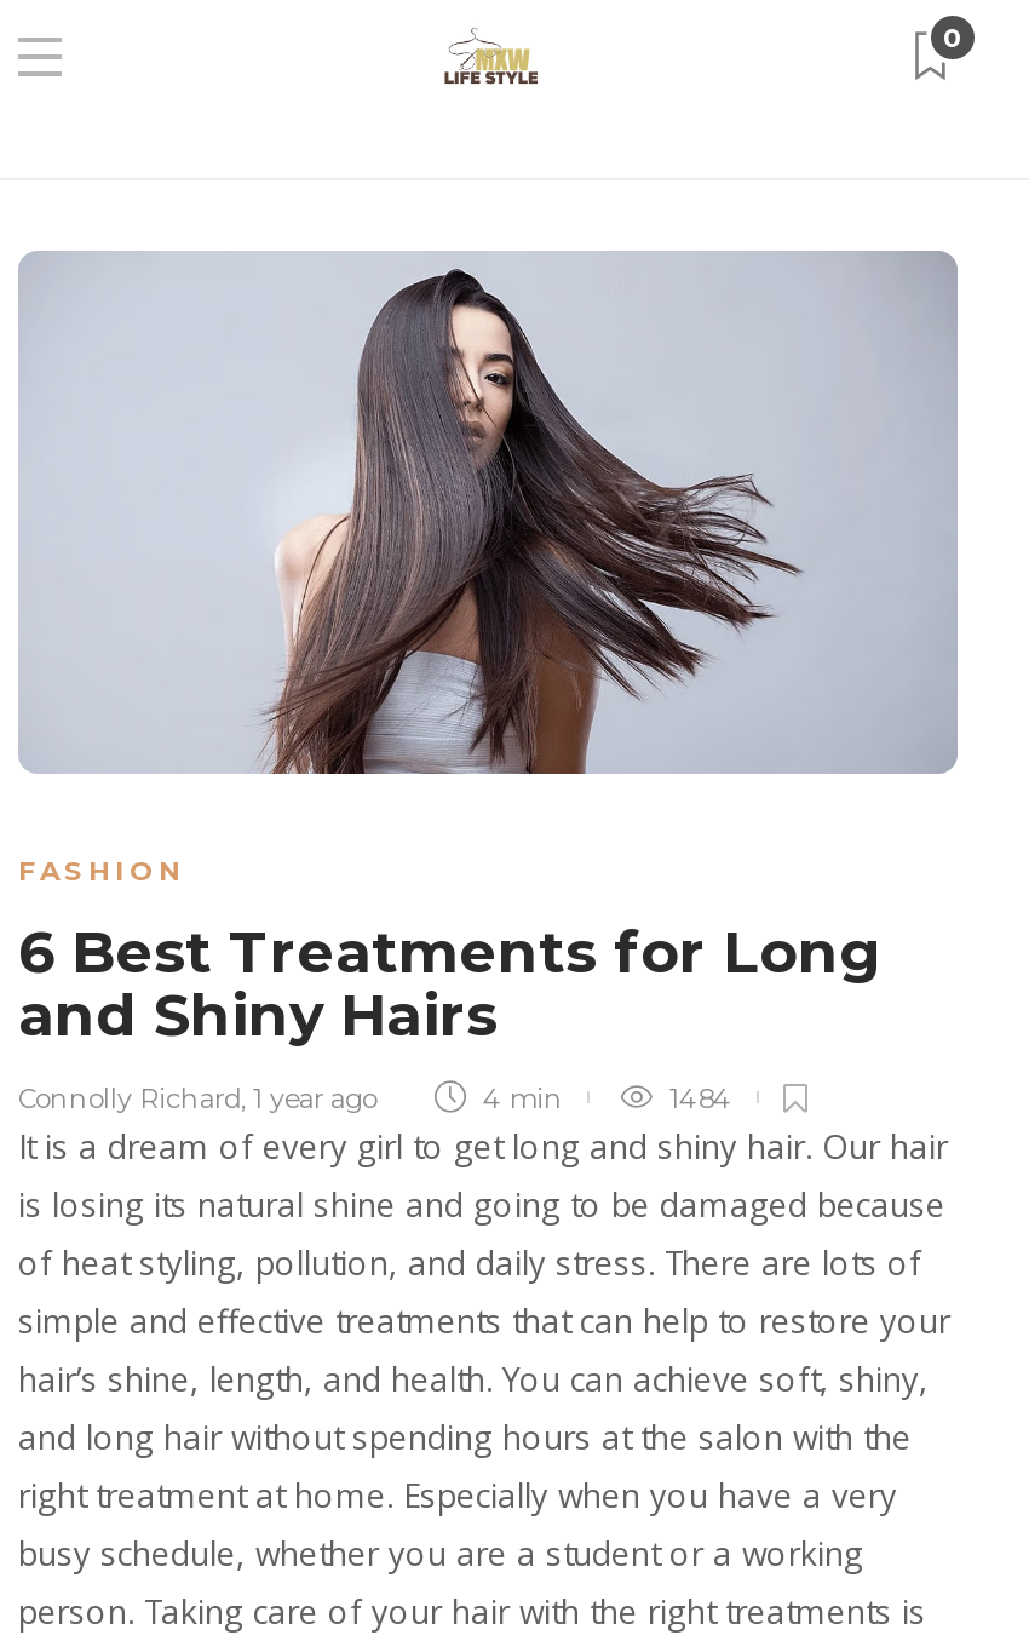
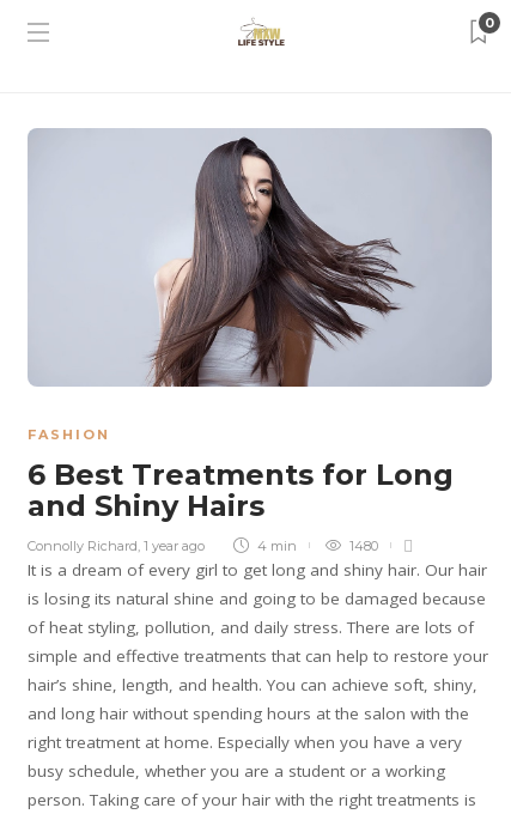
[662,1080,732,1114] 1484 -> [346,537,378,554] 1480

